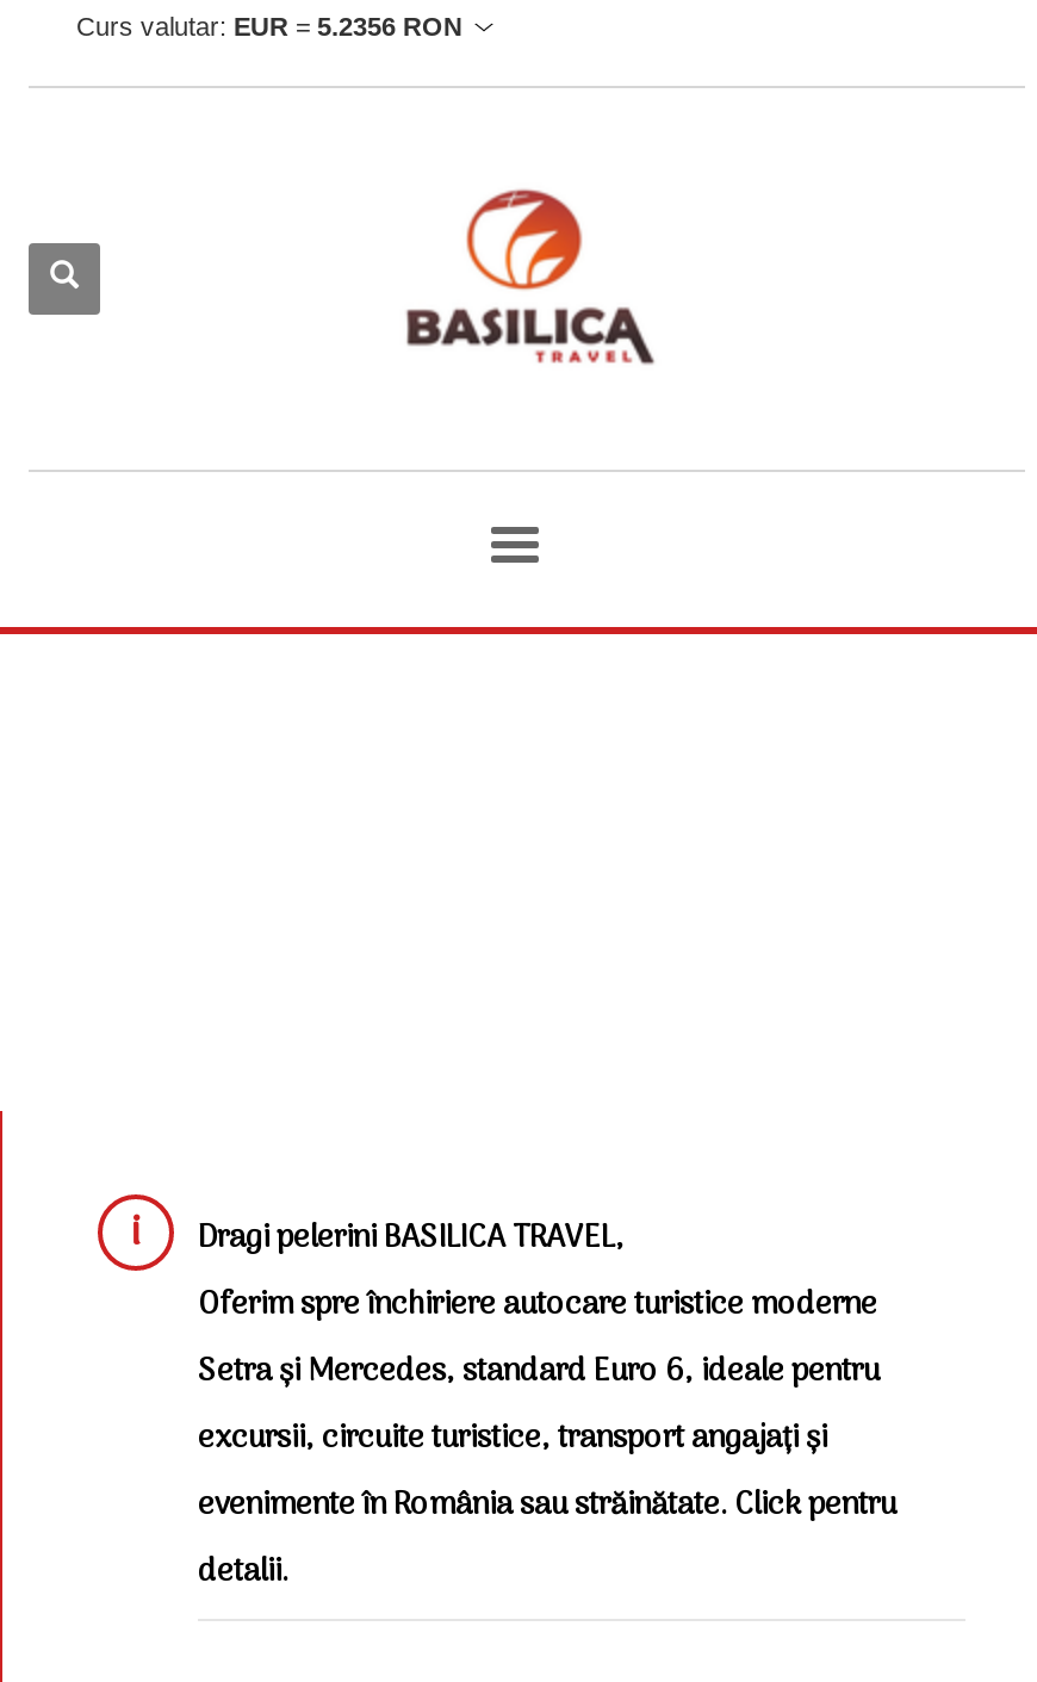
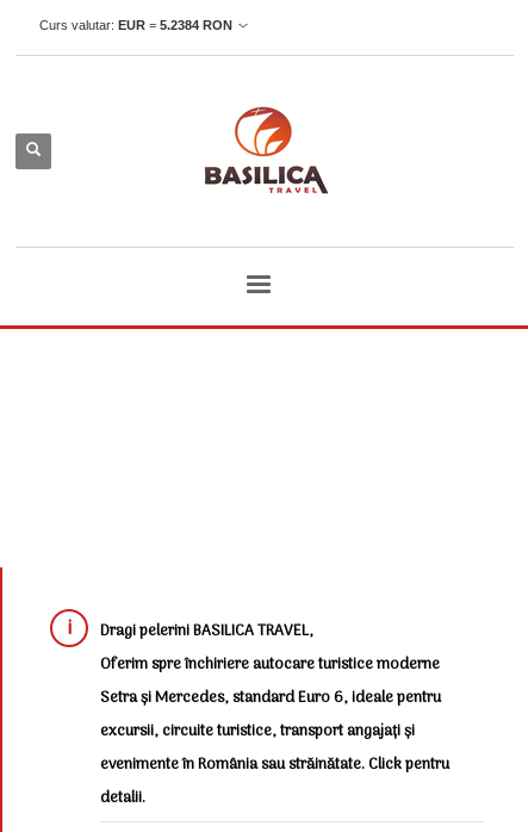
[76,12,462,41] Curs valutar: EUR = 5.2356 RON -> [39,18,232,32] Curs valutar: EUR = 5.2384 RON

